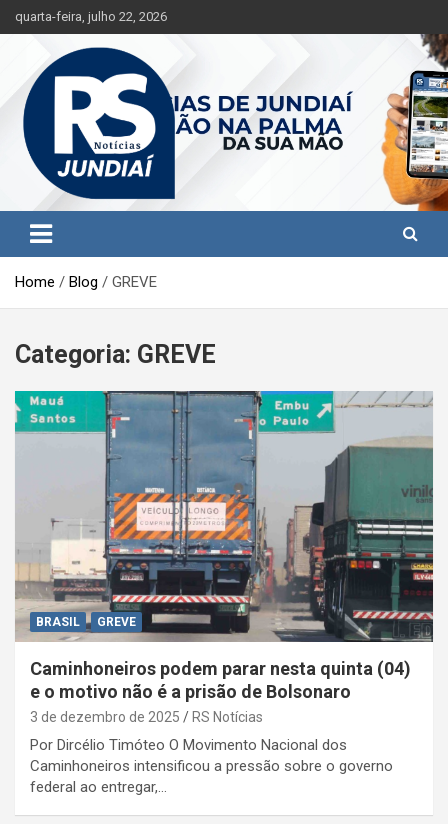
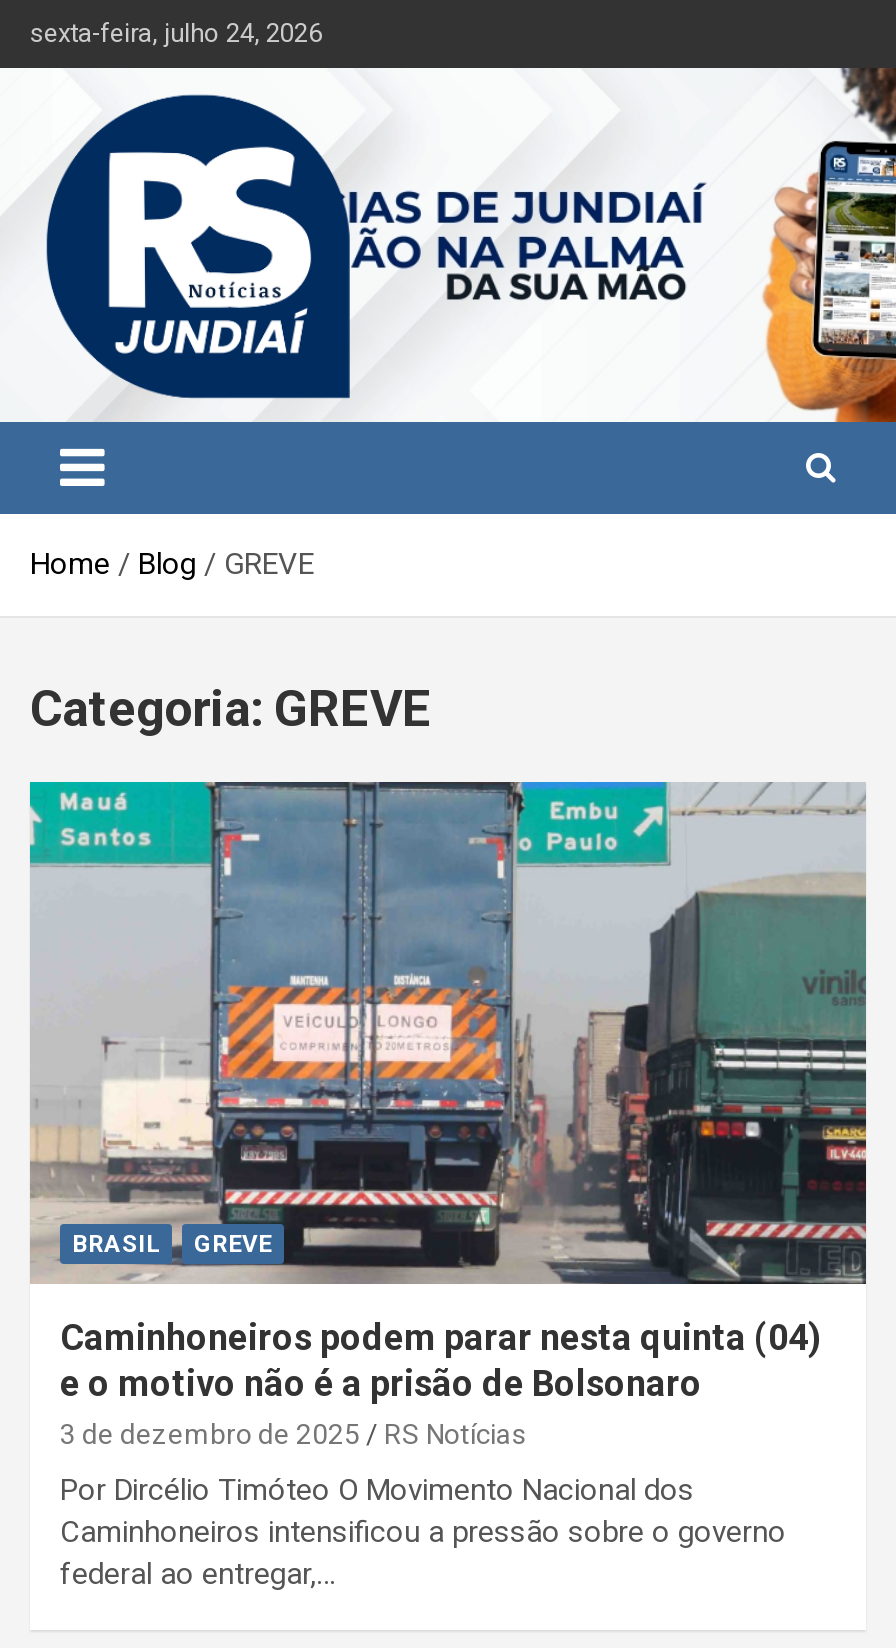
[15,9,167,24] quarta-feira, julho 22, 2026 -> [30,18,322,48] sexta-feira, julho 24, 2026

